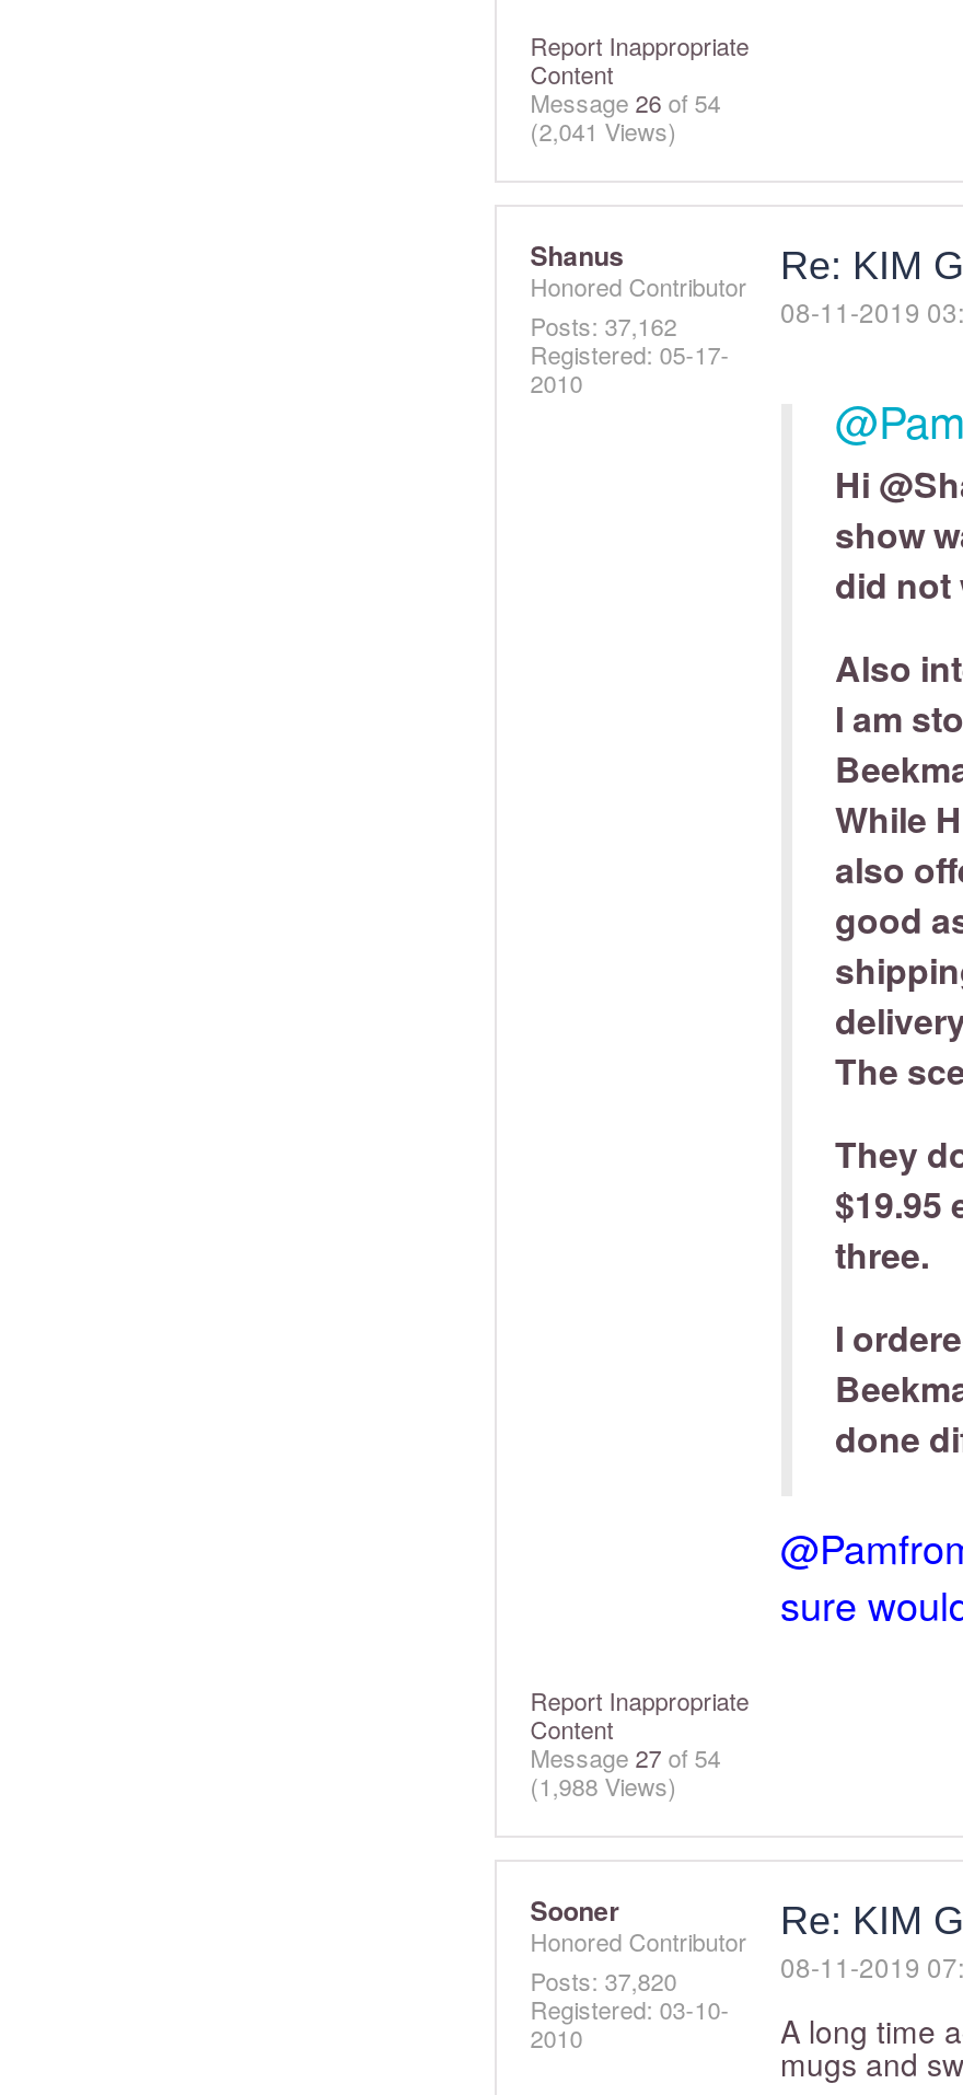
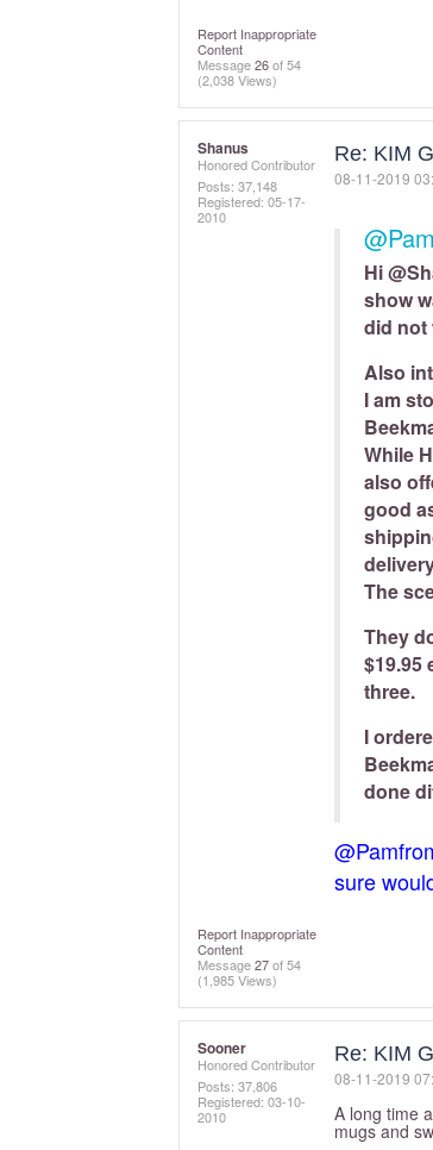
[530,113,677,148] (2,041 Views) -> [198,70,277,89] (2,038 Views)
[530,308,677,343] Posts: 37,162 -> [198,176,277,195] Posts: 37,148
[530,1768,677,1803] (1,988 Views) -> [198,970,277,989] (1,985 Views)
[530,1963,677,1998] Posts: 37,820 -> [198,1076,277,1095] Posts: 37,806

